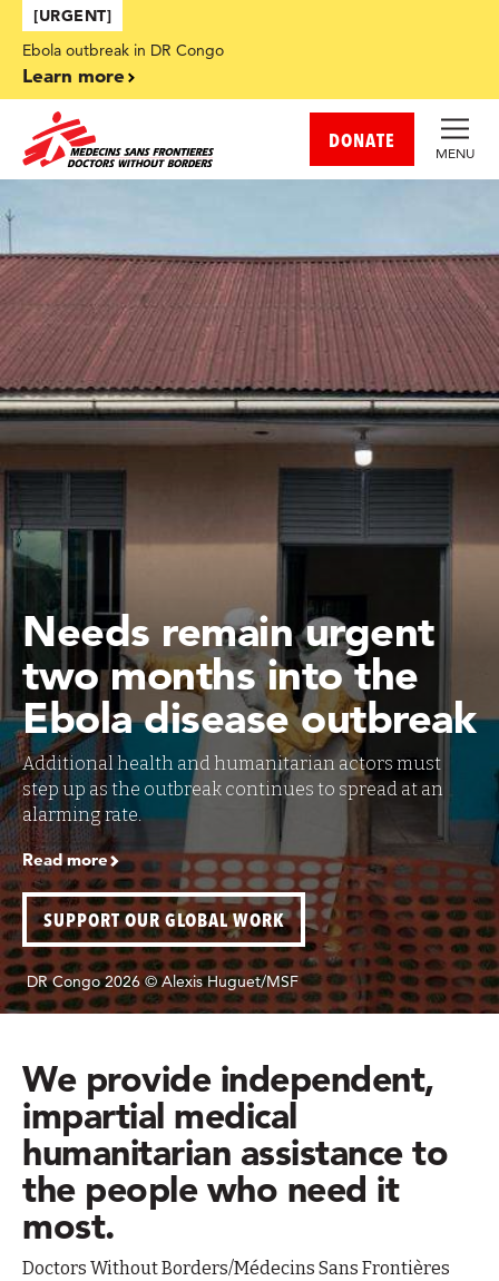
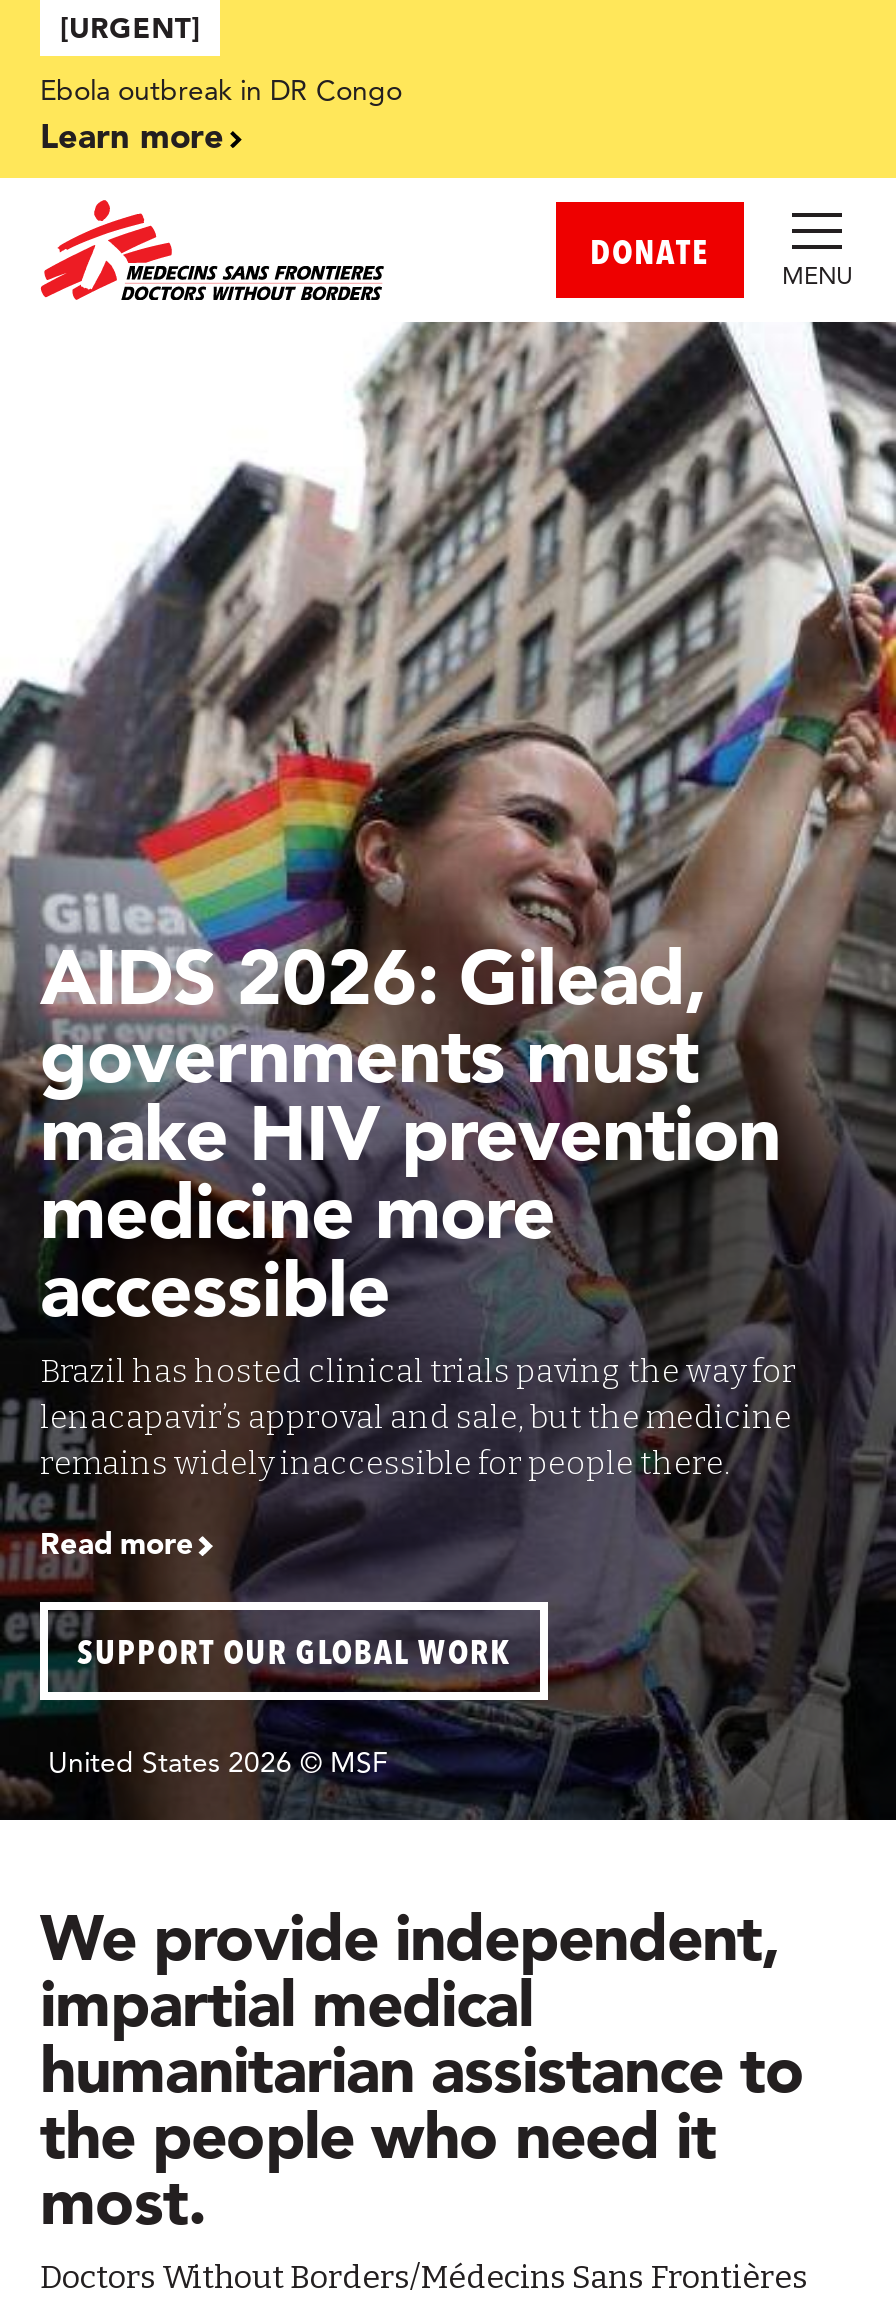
[3,178,496,1014] [image] | DR Congo 2026 © Alexis Huguet/MSF -> [6,320,890,1820] [image] | United States 2026 © MSF
[22,605,476,825] Needs remain urgent | two months into the | Ebola disease outbreak | Additional health and humanitarian actors must | step up as the outbreak continues to spread at an | alarming rate. -> [40,930,796,1482] AIDS 2026: Gilead, | governments must | make HIV prevention | medicine more | accessible | Brazil has hosted clinical trials paving the way for | lenacapavir’s approval and sale, but the medicine | remains widely inaccessible for people there.

